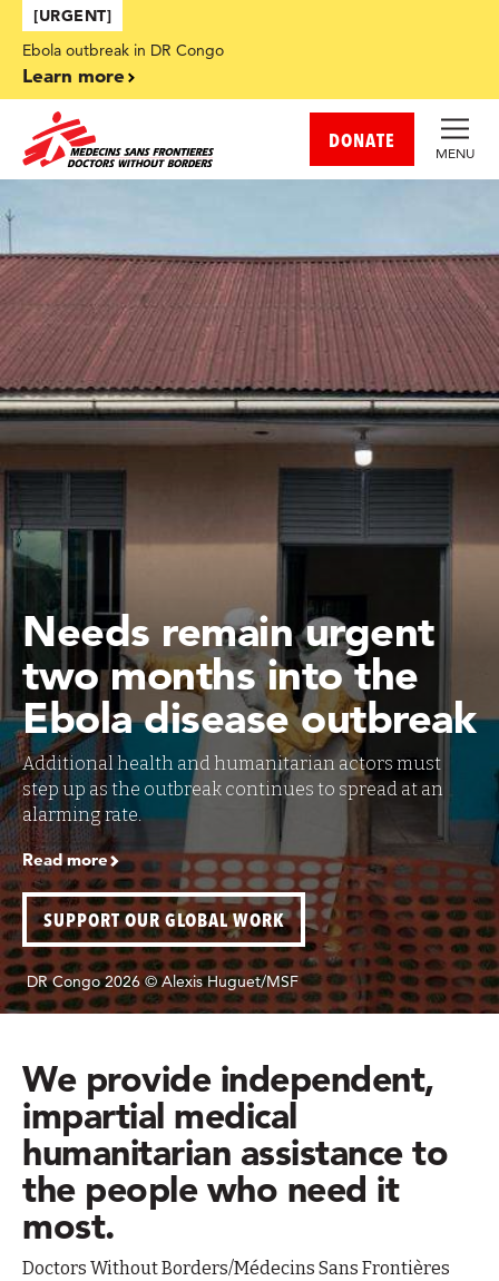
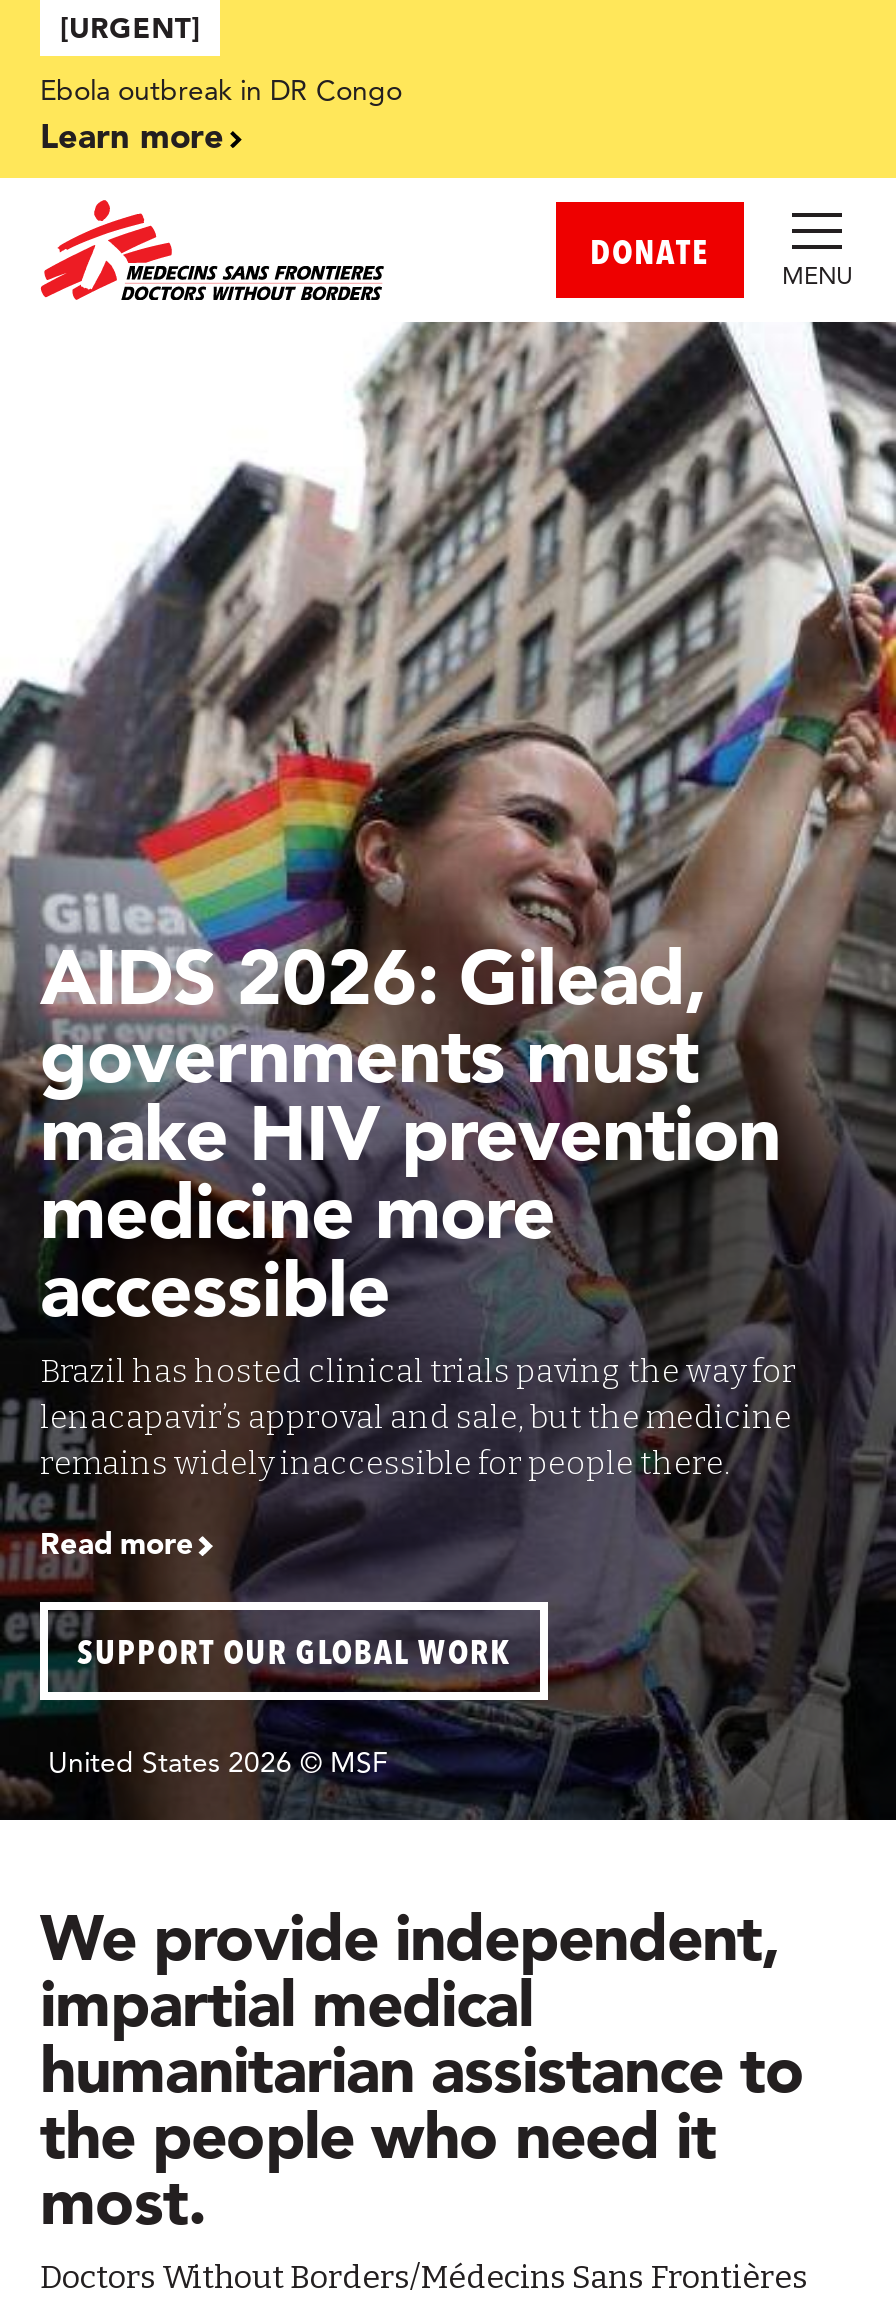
[3,178,496,1014] [image] | DR Congo 2026 © Alexis Huguet/MSF -> [6,320,890,1820] [image] | United States 2026 © MSF
[22,605,476,825] Needs remain urgent | two months into the | Ebola disease outbreak | Additional health and humanitarian actors must | step up as the outbreak continues to spread at an | alarming rate. -> [40,930,796,1482] AIDS 2026: Gilead, | governments must | make HIV prevention | medicine more | accessible | Brazil has hosted clinical trials paving the way for | lenacapavir’s approval and sale, but the medicine | remains widely inaccessible for people there.

